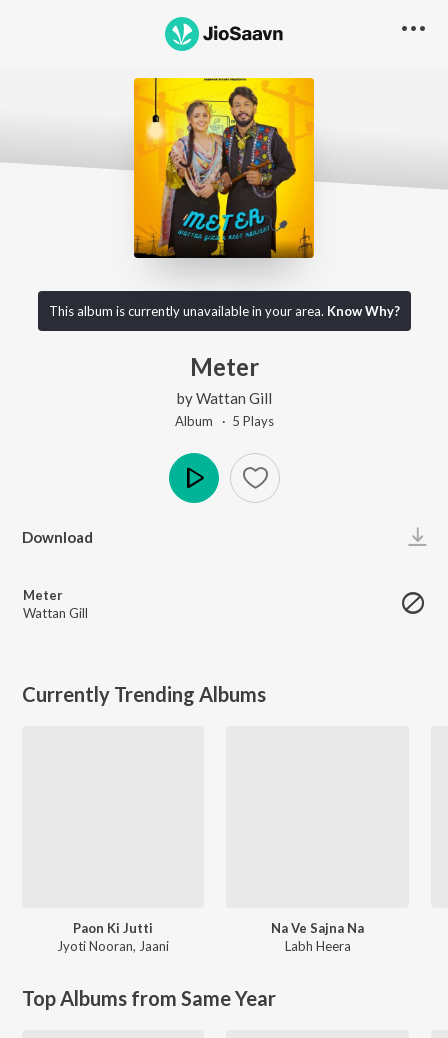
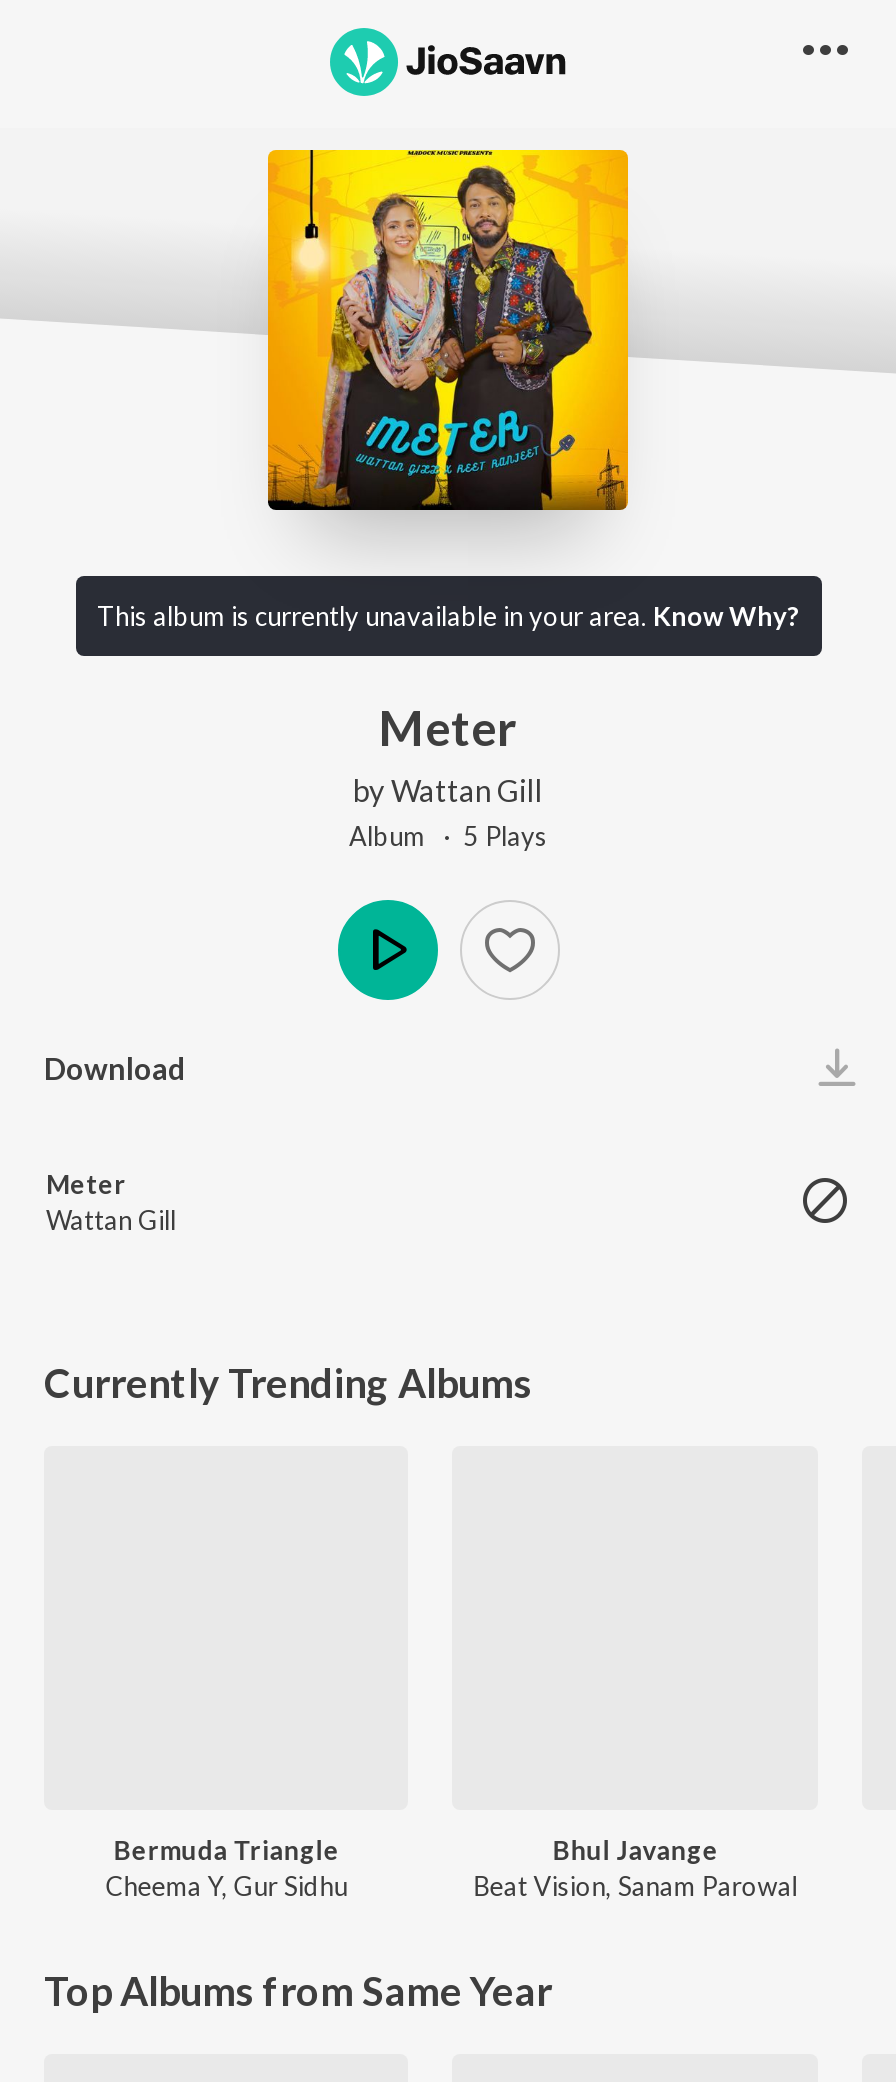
[57,920,169,954] Paon Ki Jutti | Jyoti Nooran, Jaani -> [105,1834,347,1902] Bermuda Triangle | Cheema Y, Gur Sidhu
[271,920,364,954] Na Ve Sajna Na | Labh Heera -> [473,1834,797,1902] Bhul Javange | Beat Vision, Sanam Parowal

